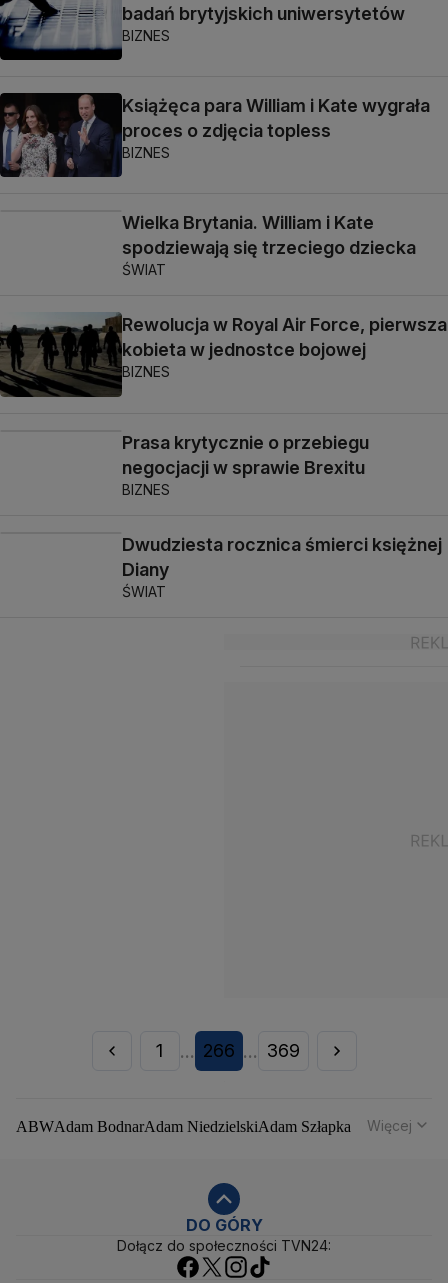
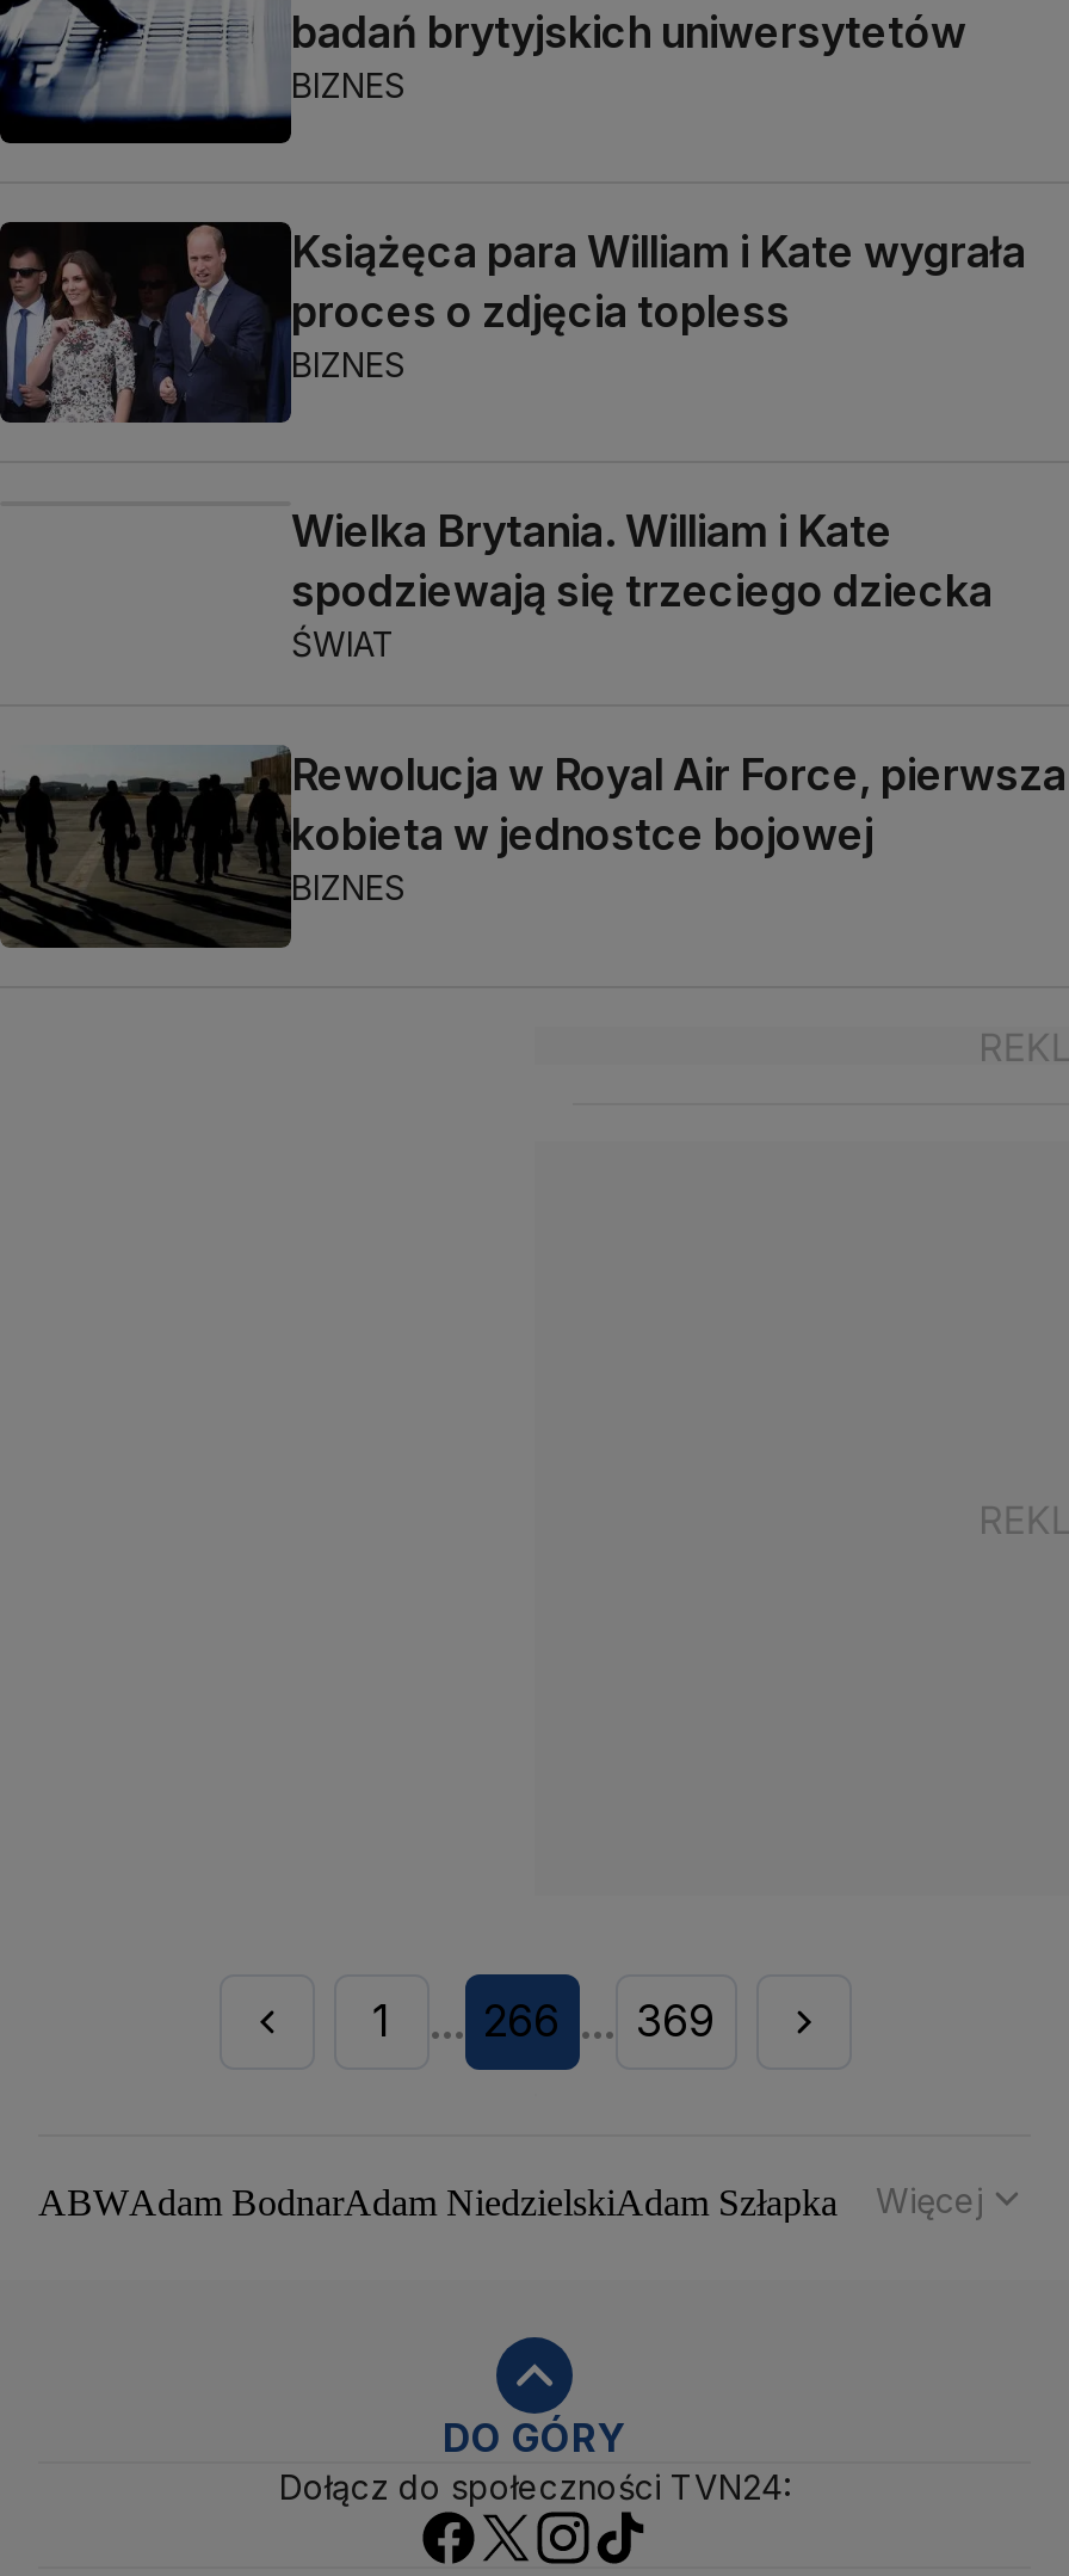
[122,431,442,599] Prasa krytycznie o przebiegu | negocjacji w sprawie Brexitu | BIZNES | Dwudziesta rocznica śmierci księżnej | Diany | ŚWIAT -> none

